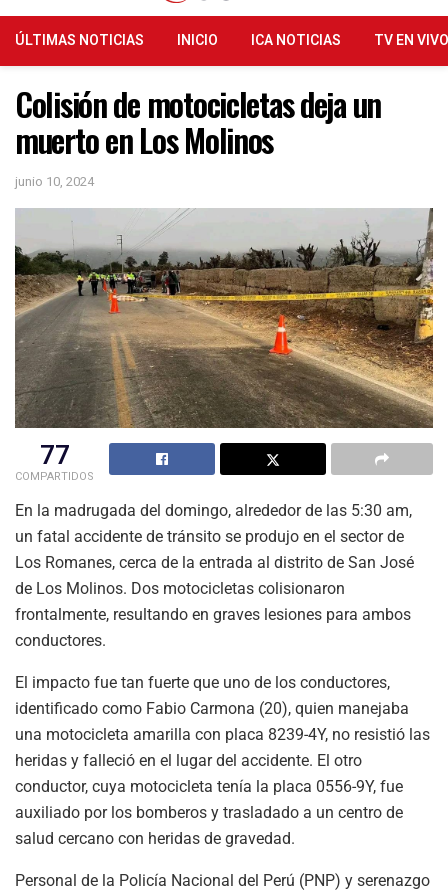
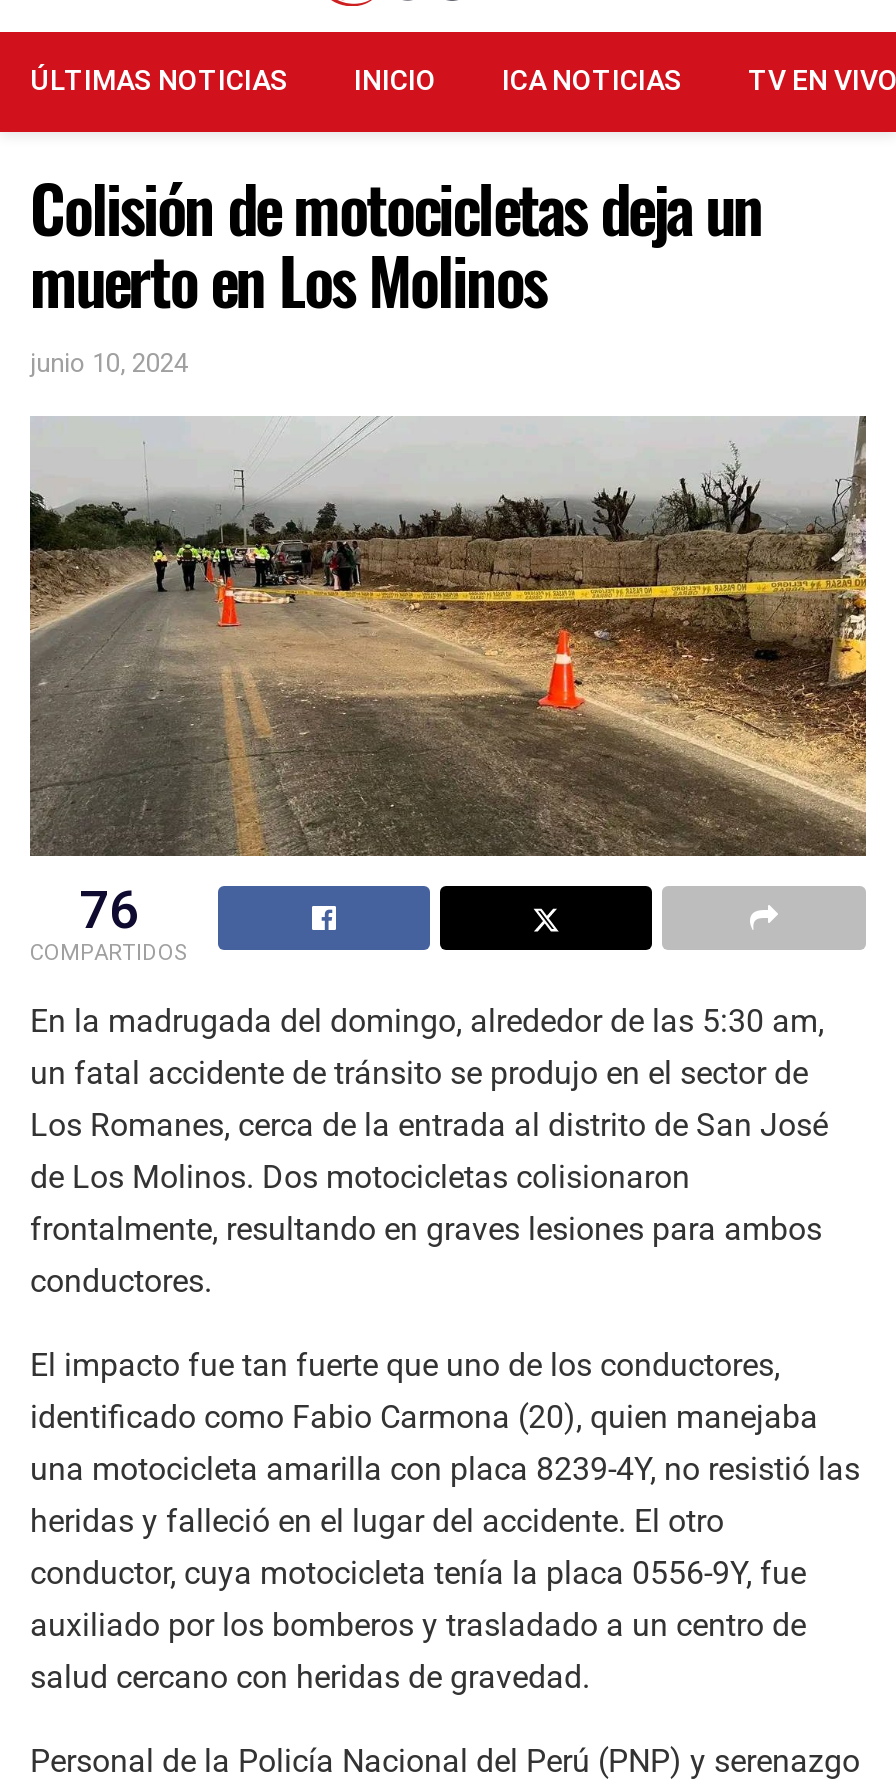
[39,437,69,475] 77 -> [79,875,139,951] 76

